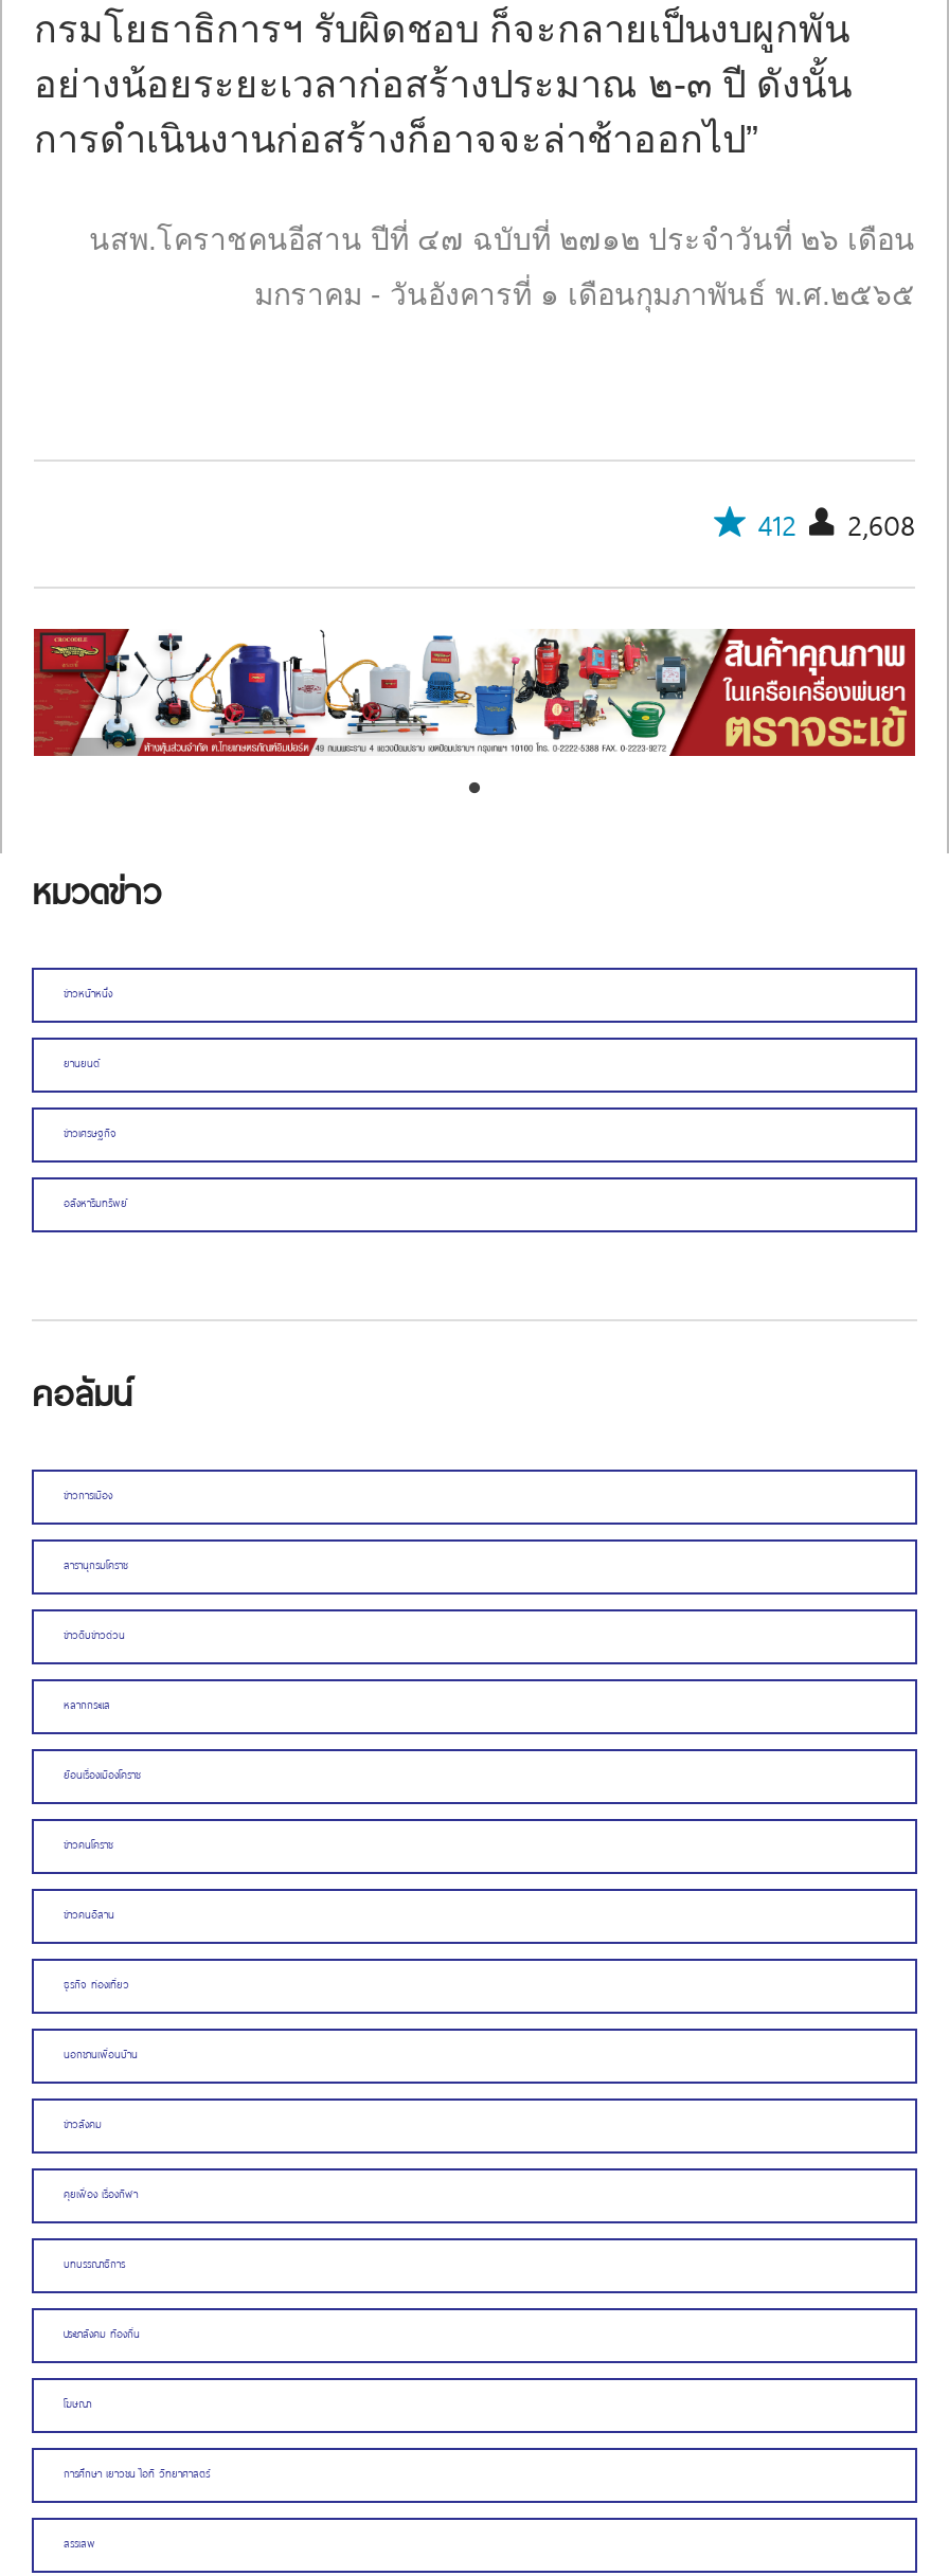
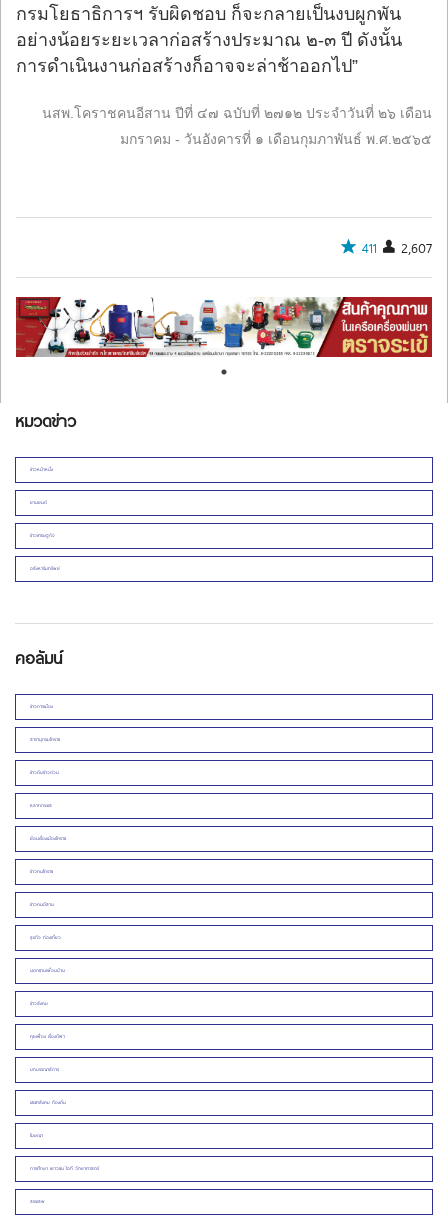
[746,504,915,546] 412 2,608 -> [356,238,432,258] 411 2,607

